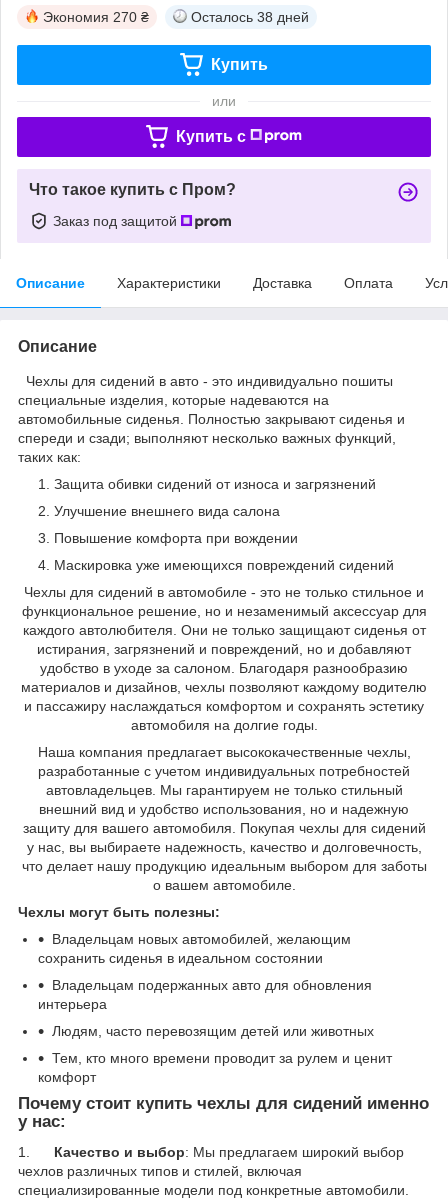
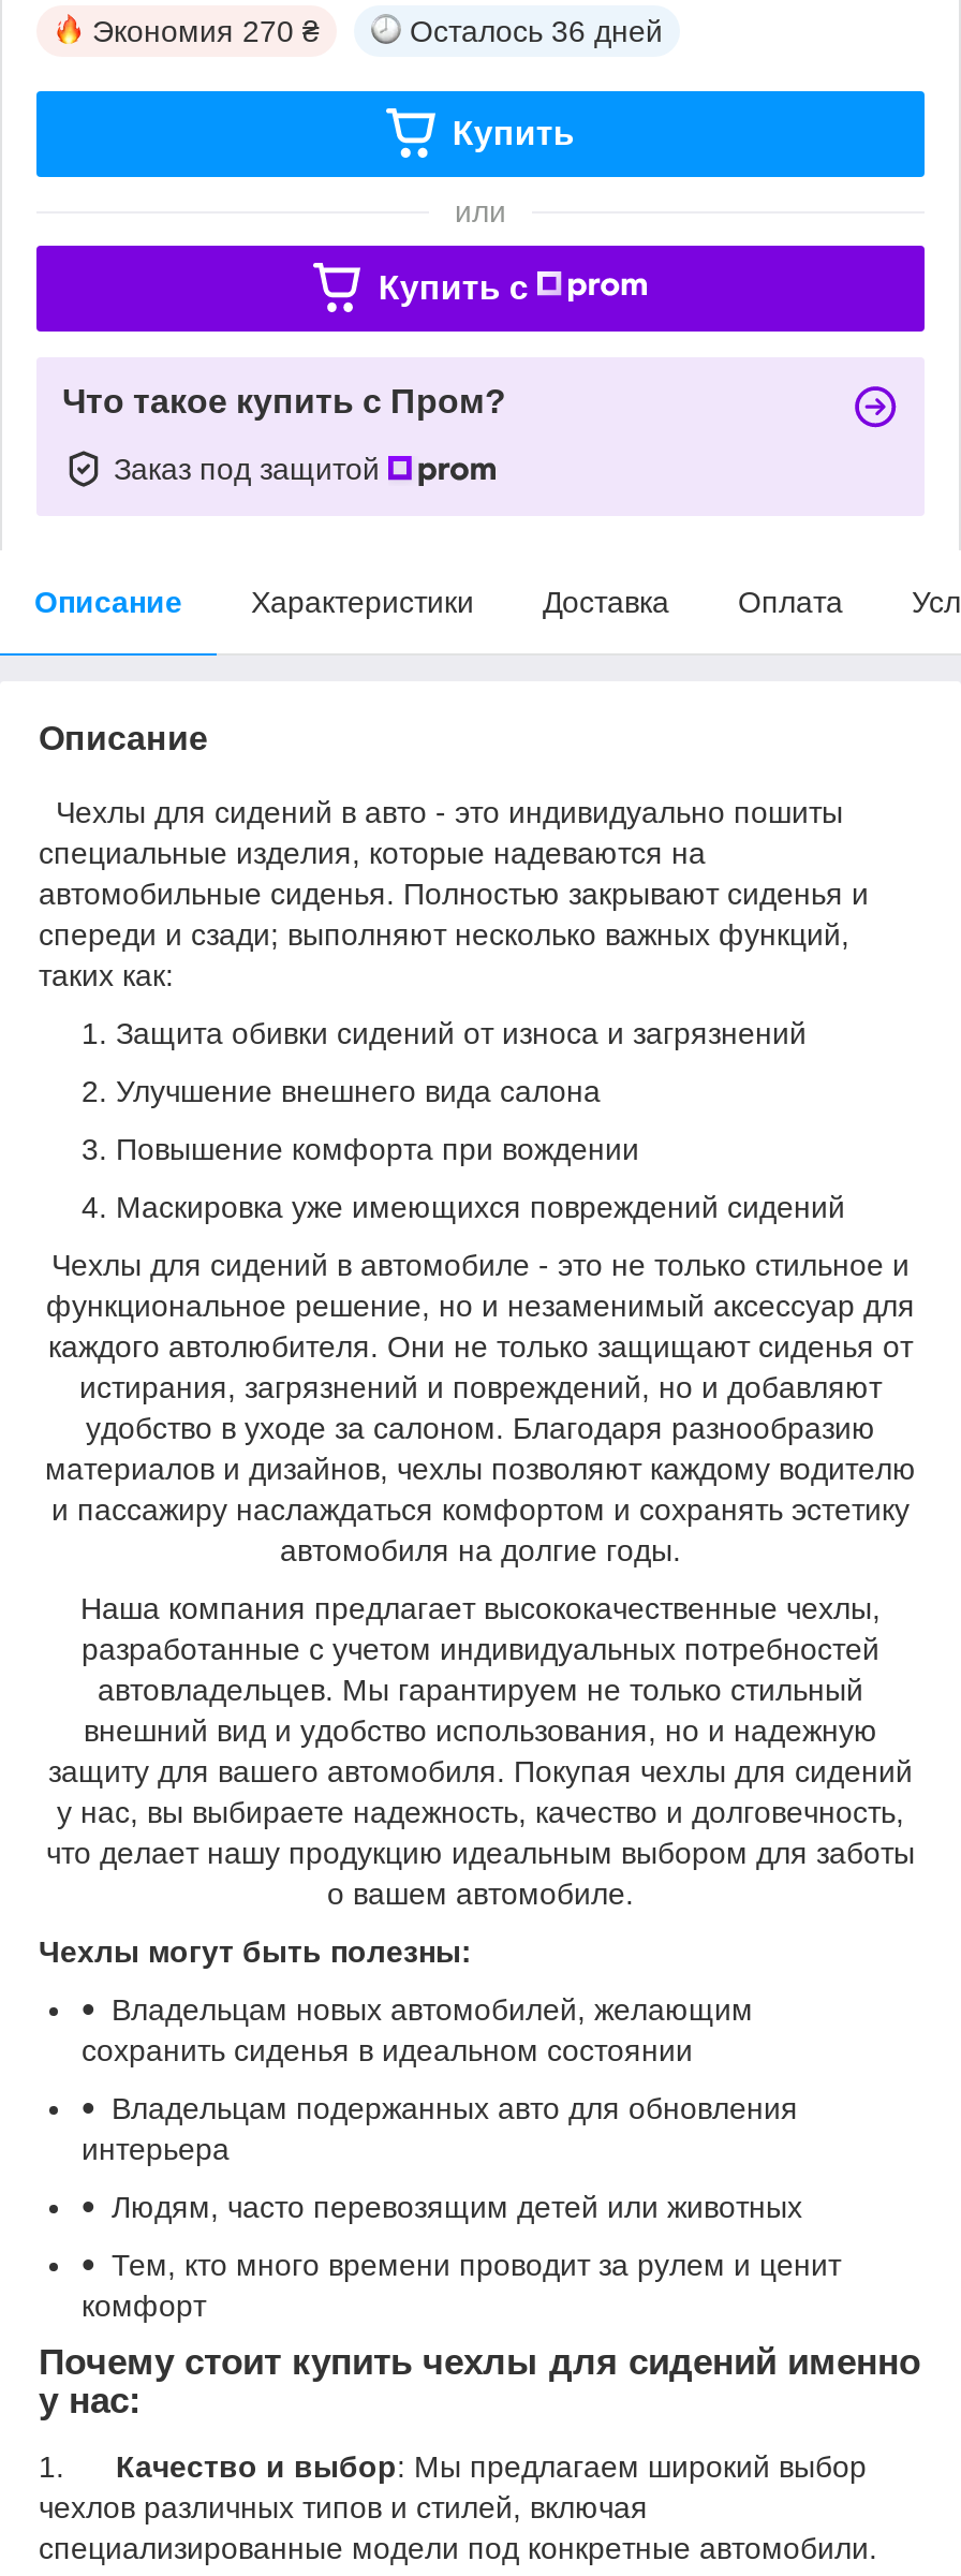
[191,9,309,25] Осталось 38 дней -> [410,14,663,48] Осталось 36 дней

